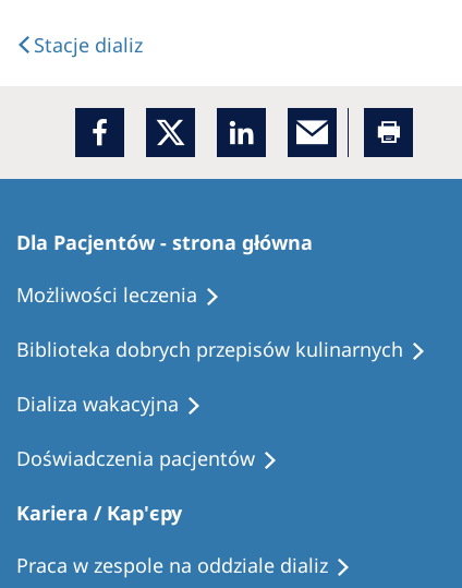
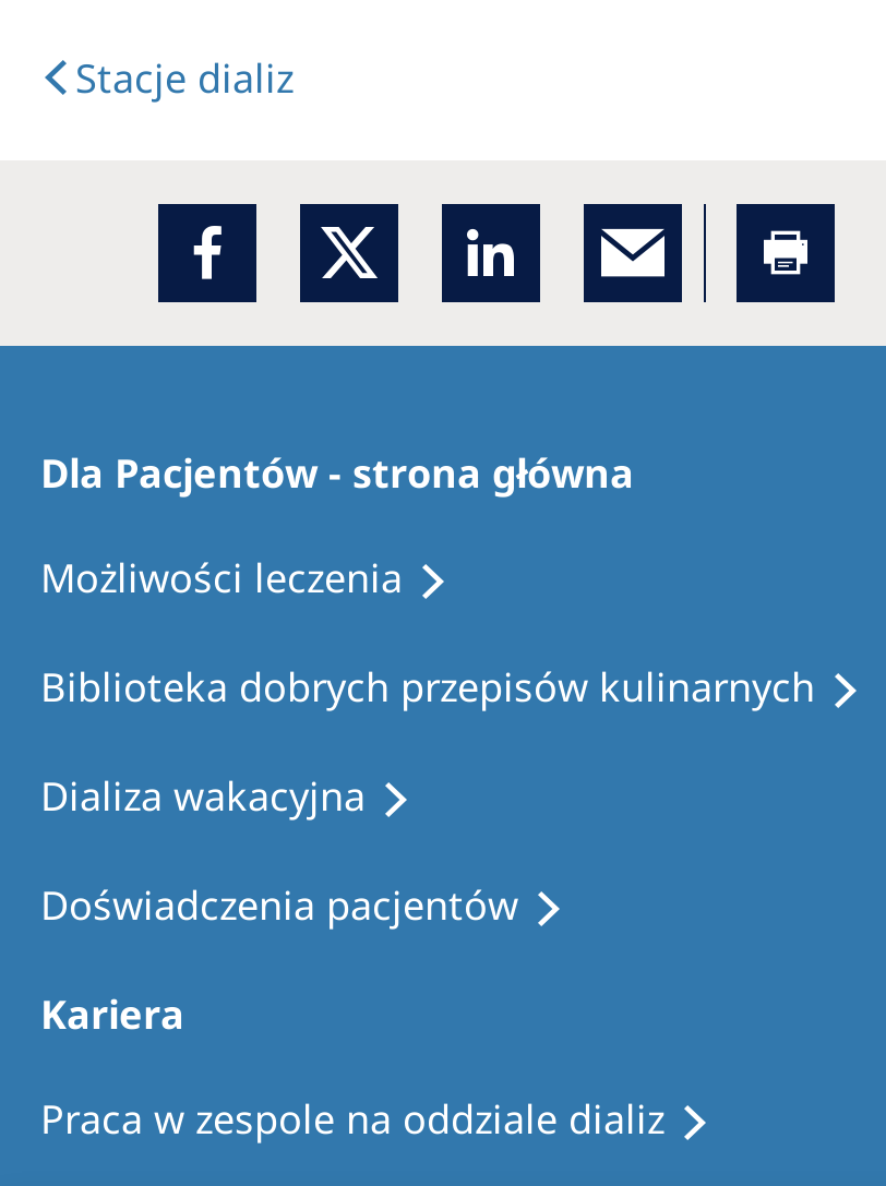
[16,500,182,526] Kariera / Кар'єру -> [40,988,184,1040] Kariera

